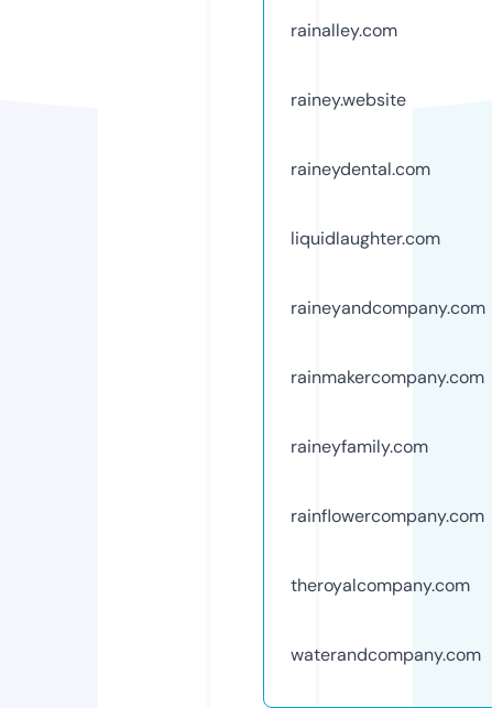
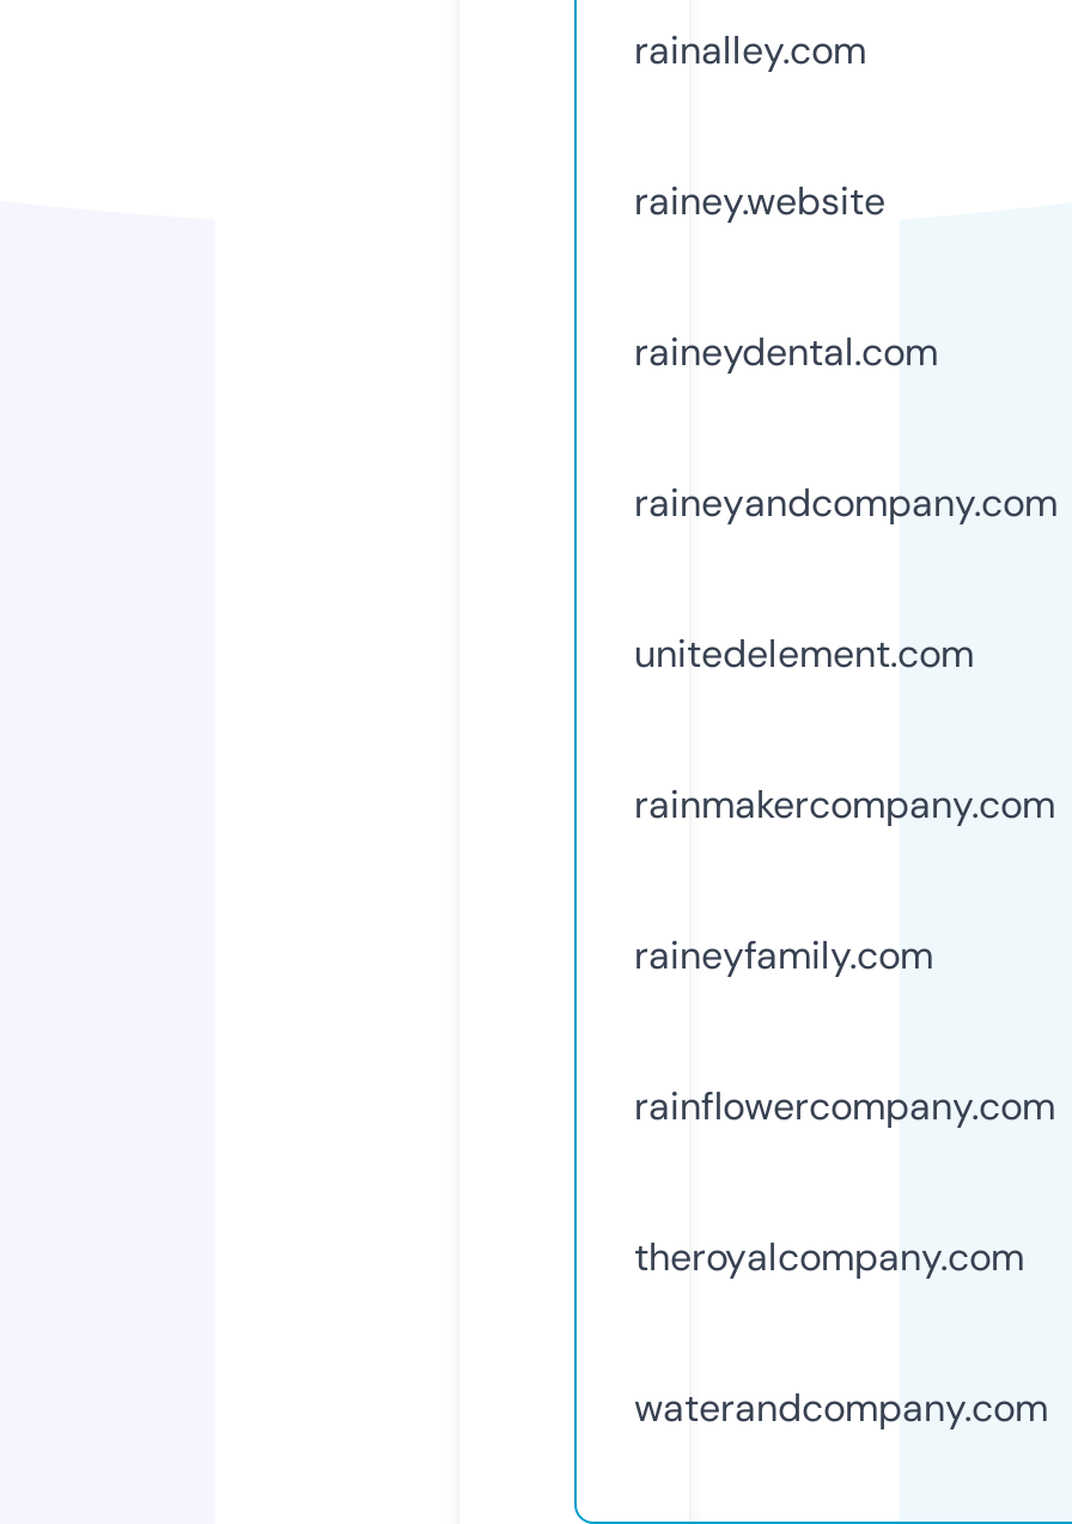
[291,227,440,250] liquidlaughter.com -> none
moved [291,296,485,319] -> [634,477,1058,527]: raineyandcompany.com
none -> [634,628,974,678] unitedelement.com

